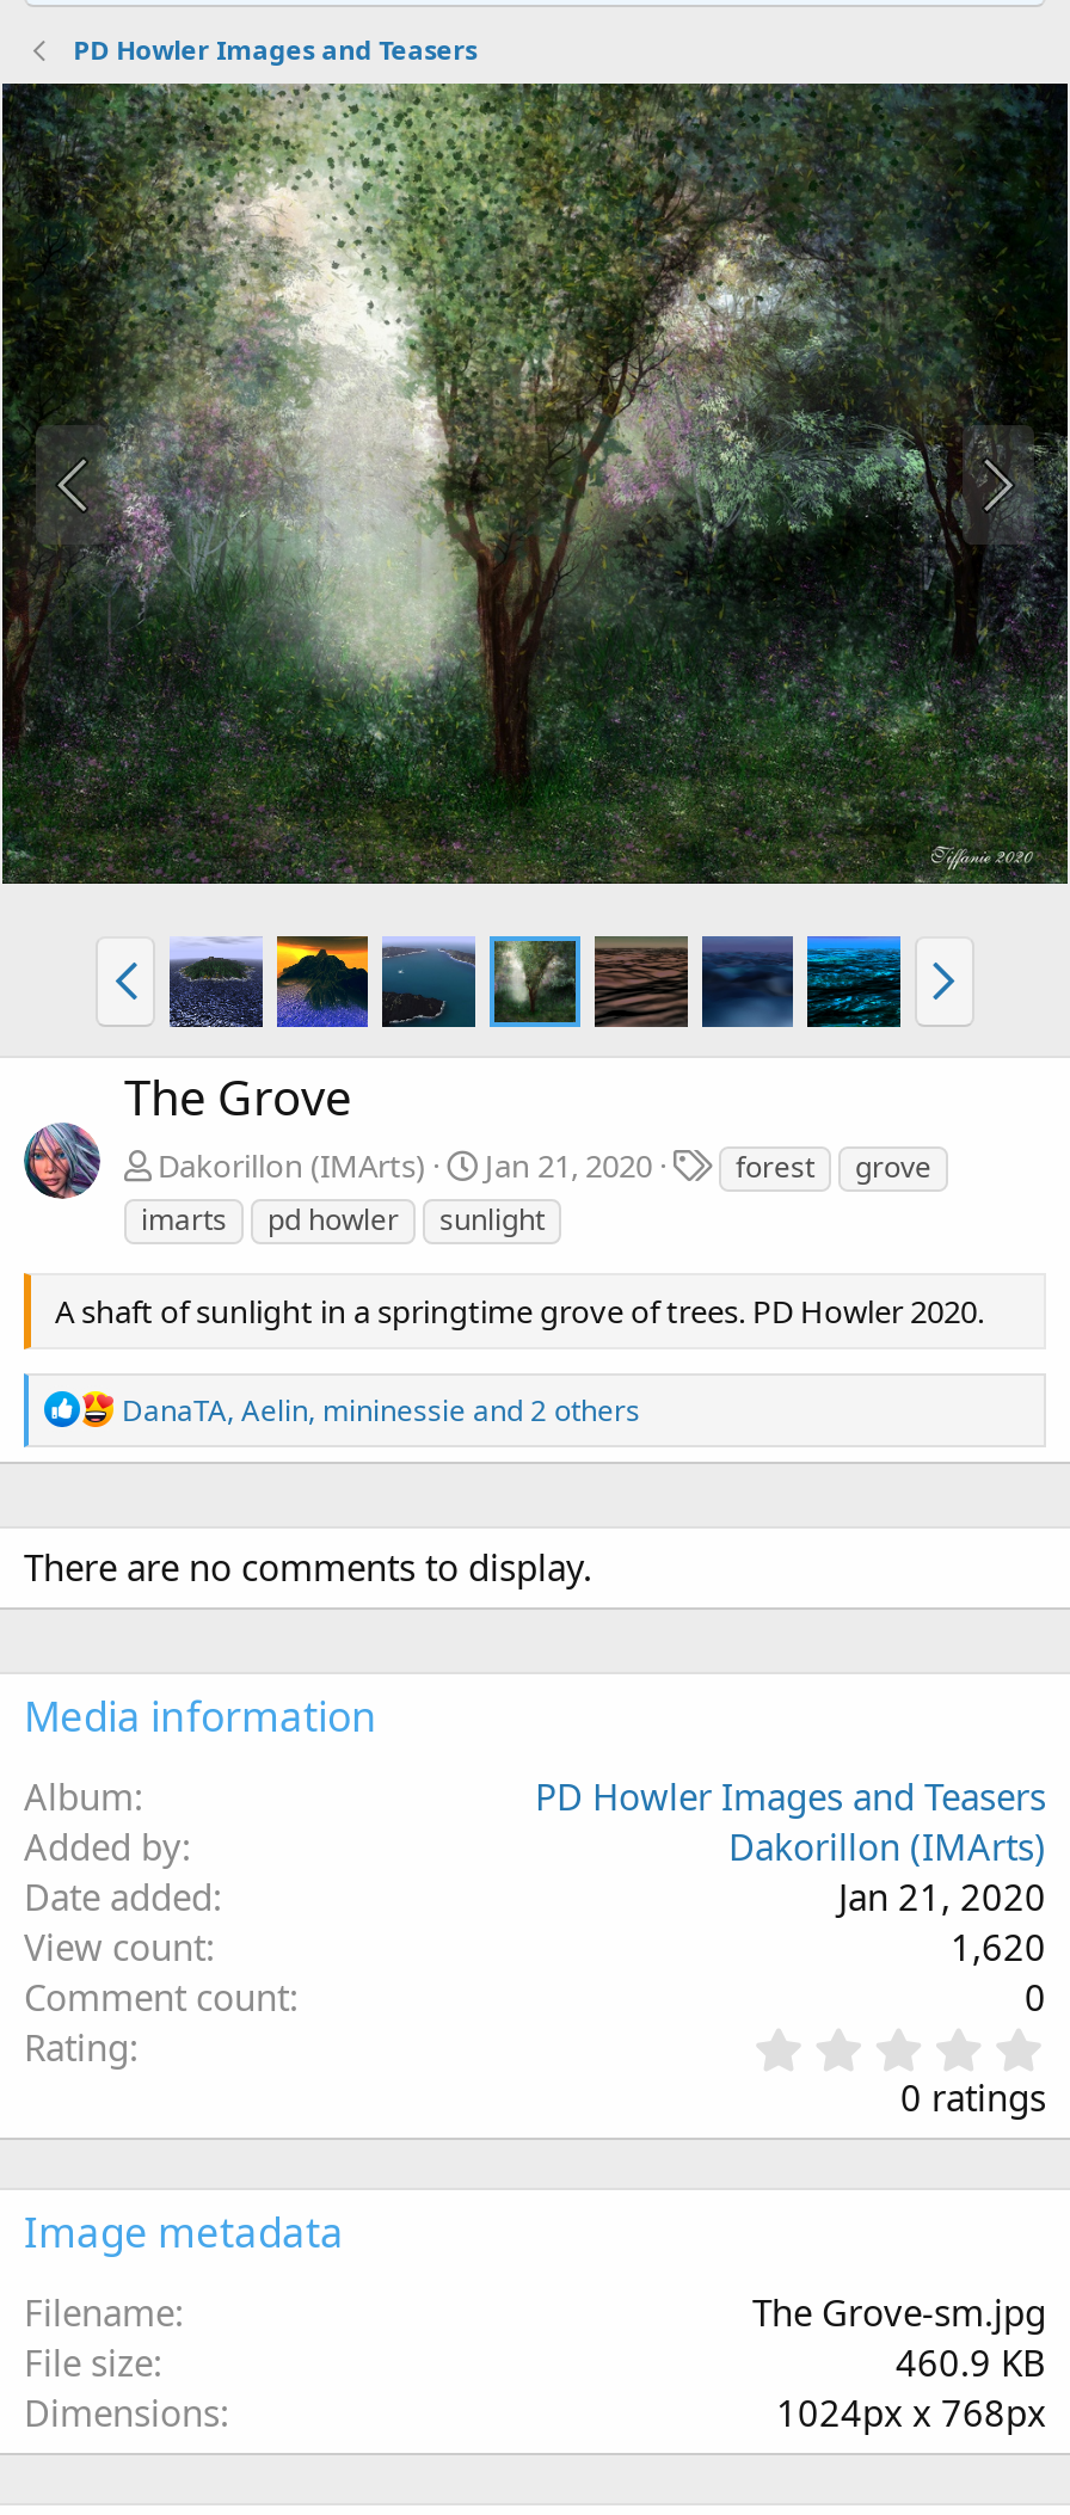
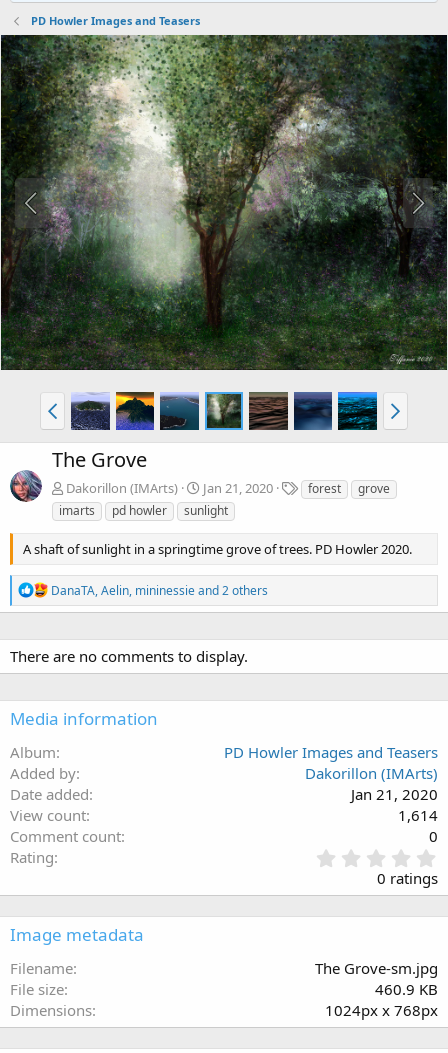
[951,1923,1046,1971] 1,620 -> [398,805,438,825] 1,614

